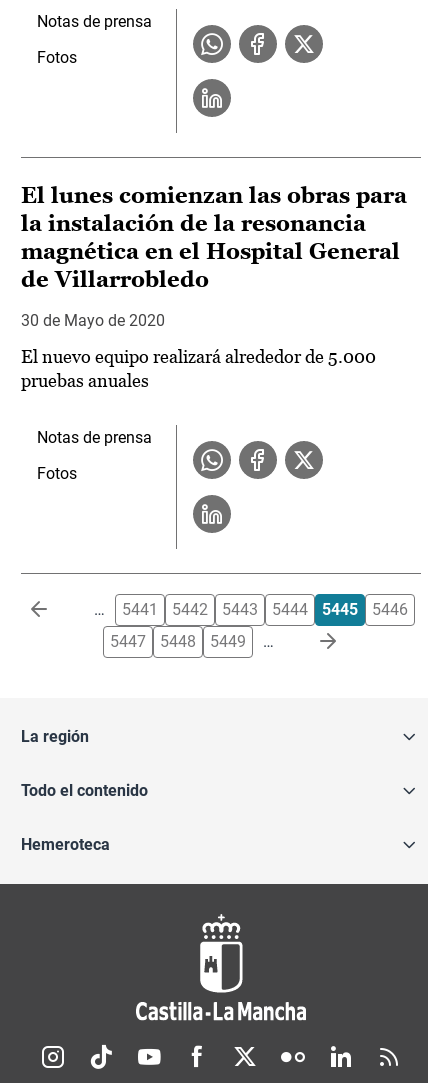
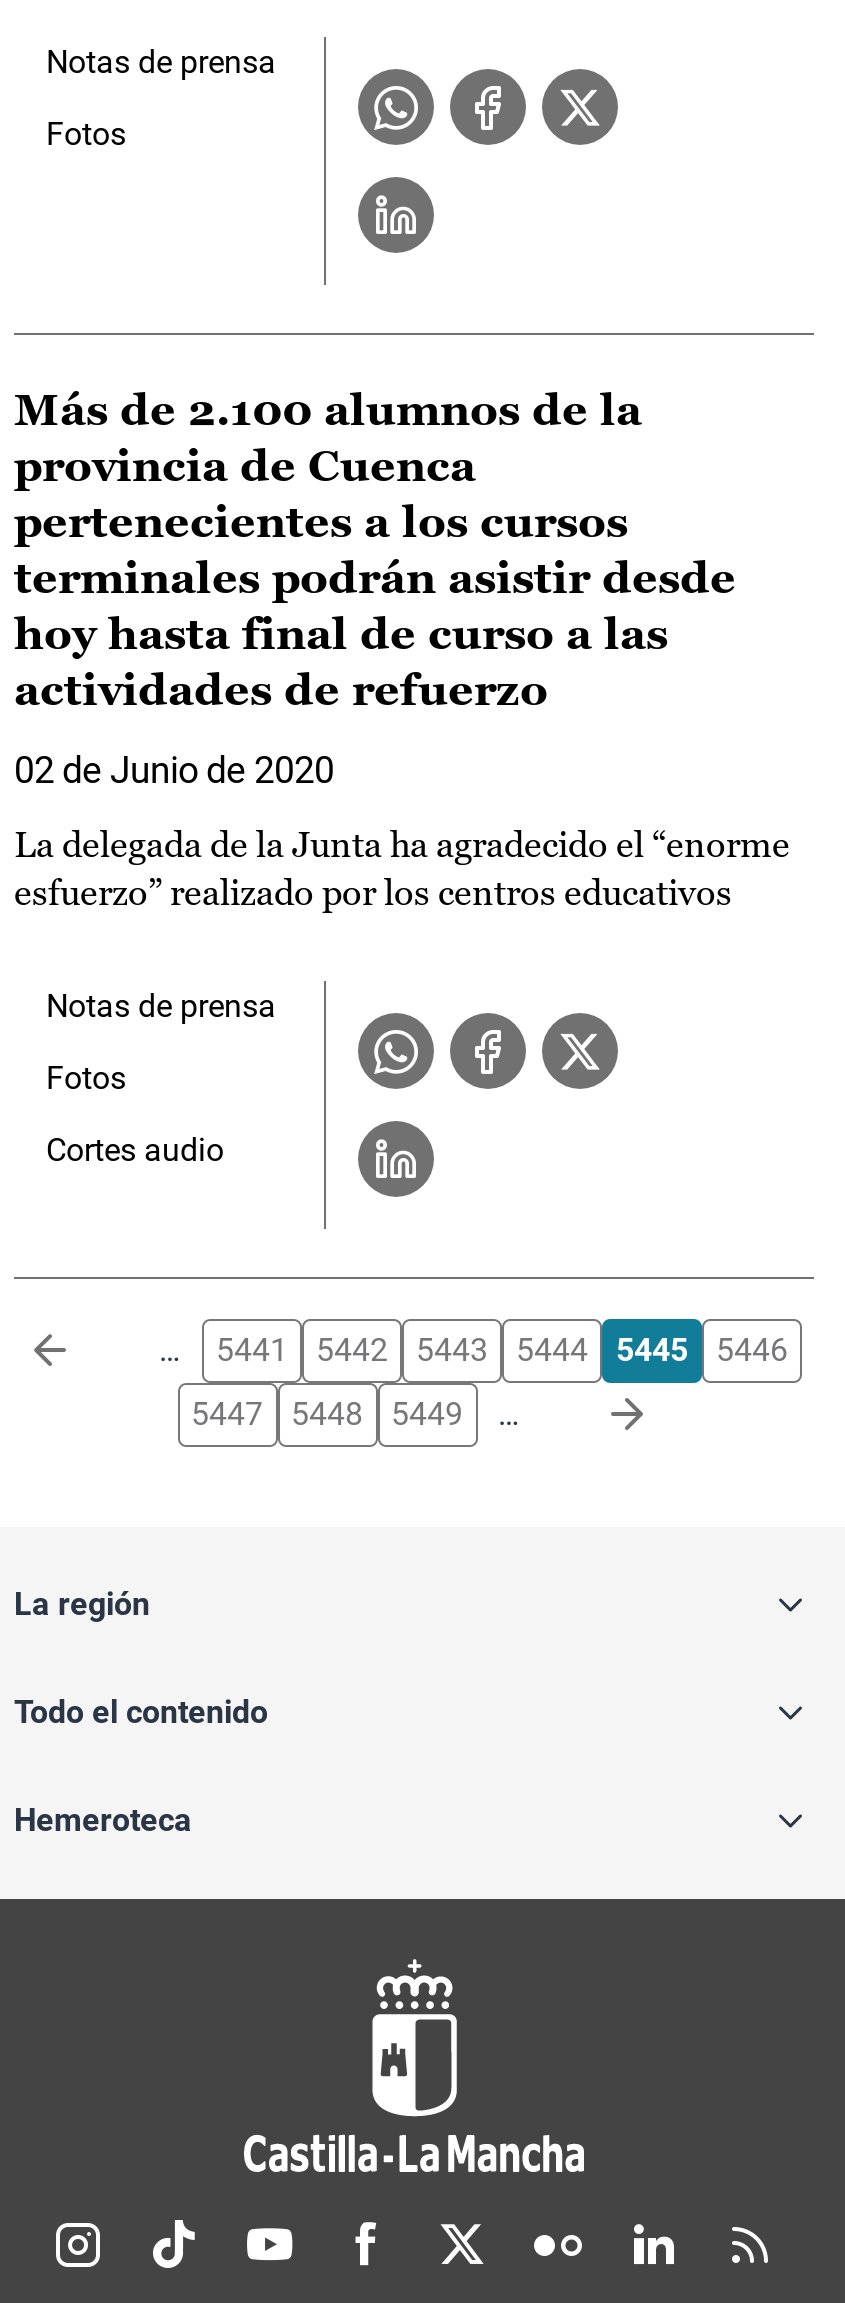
[21,183,407,292] El lunes comienzan las obras para | la instalación de la resonancia | magnética en el Hospital General | de Villarrobledo -> [14,385,736,715] Más de 2.100 alumnos de la | provincia de Cuenca | pertenecientes a los cursos | terminales podrán asistir desde | hoy hasta final de curso a las | actividades de refuerzo
[21,311,165,330] 30 de Mayo de 2020 -> [14,749,334,791] 02 de Junio de 2020
[21,346,376,391] El nuevo equipo realizará alrededor de 5.000 | pruebas anuales -> [14,823,790,913] La delegada de la Junta ha agradecido el “enorme | esfuerzo” realizado por los centros educativos
none -> [46,1131,224,1169] Cortes audio

